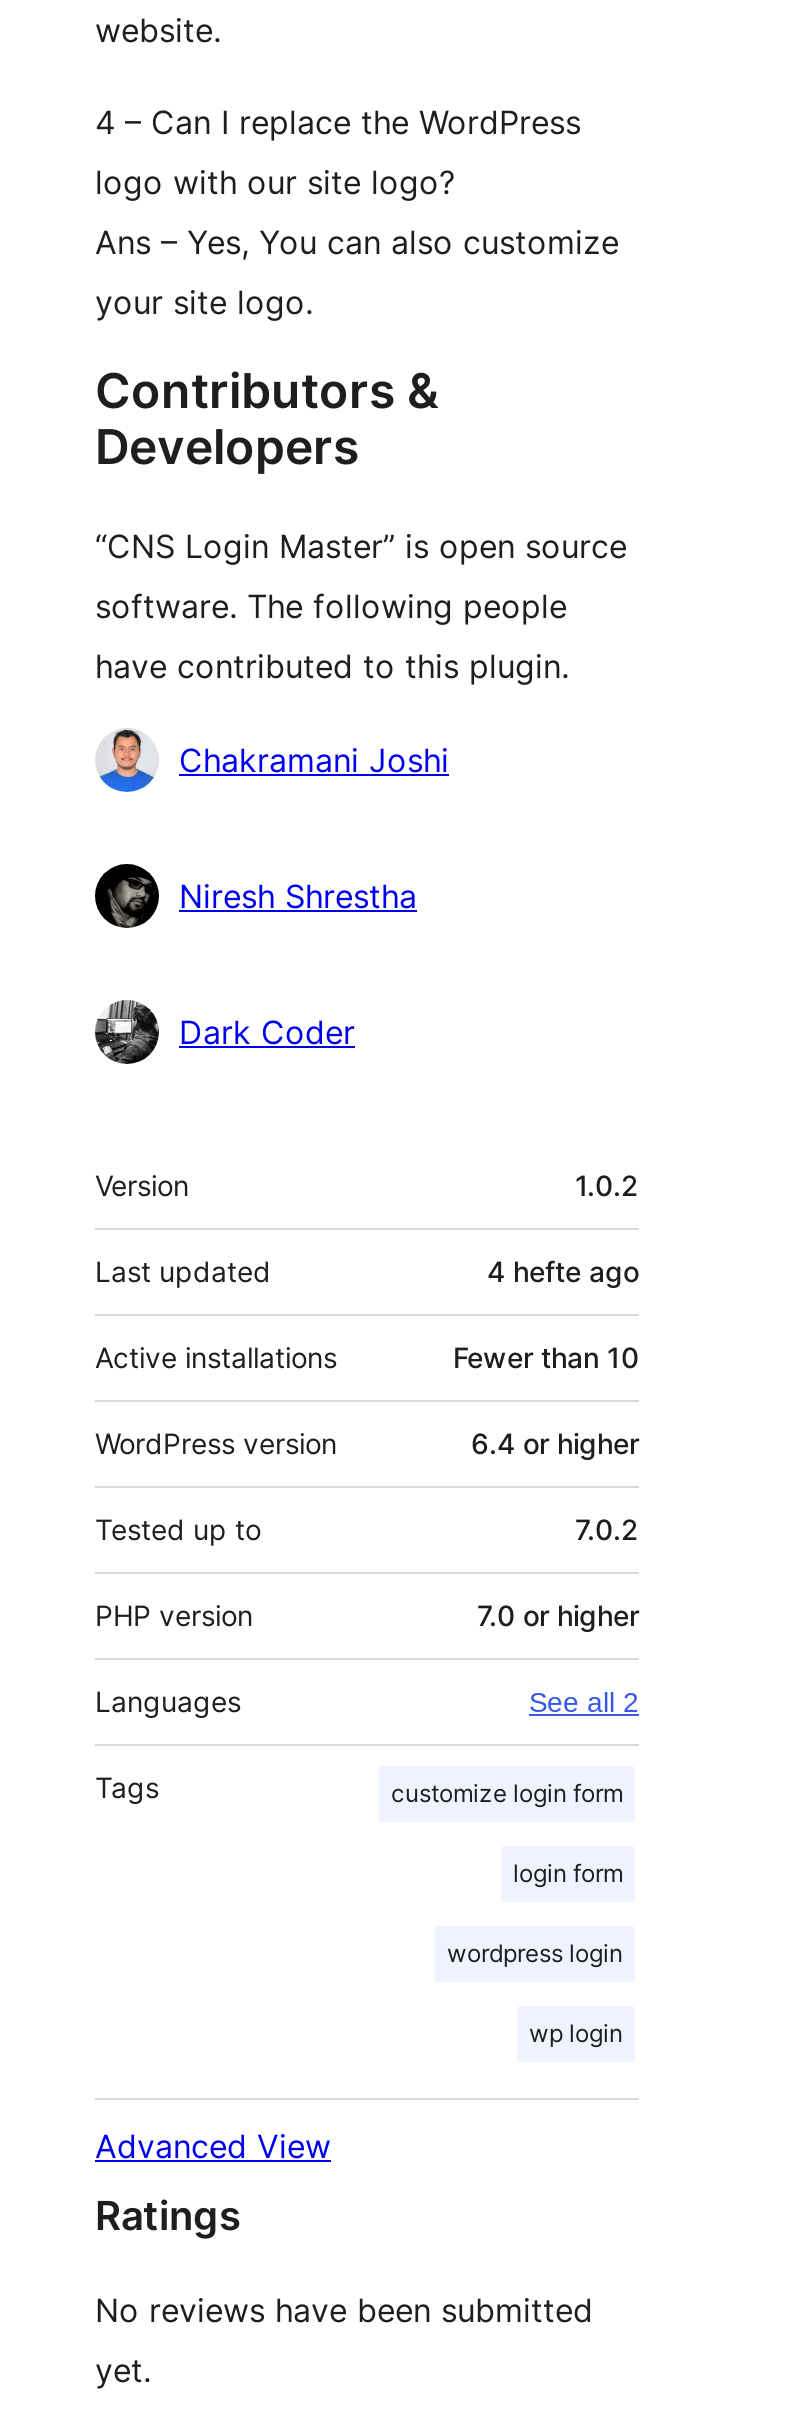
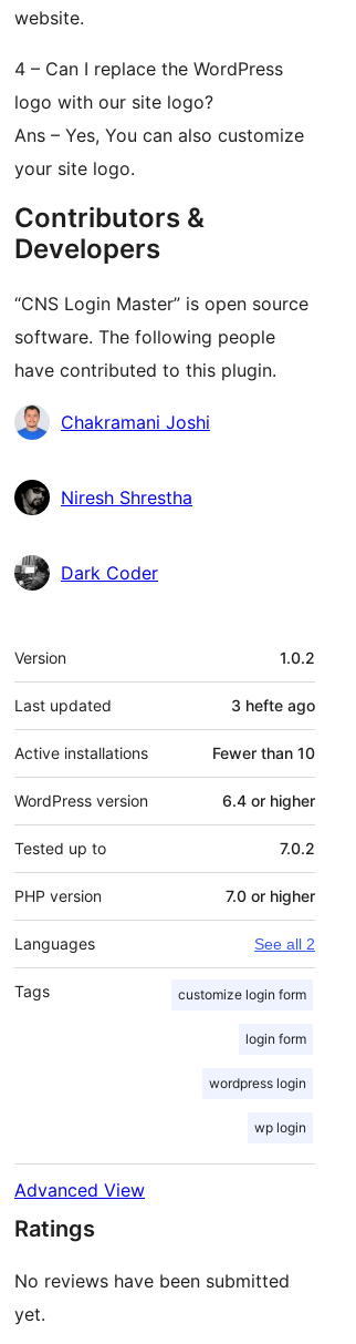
[487,1254,639,1288] 4 hefte ago -> [231,696,315,715] 3 hefte ago

